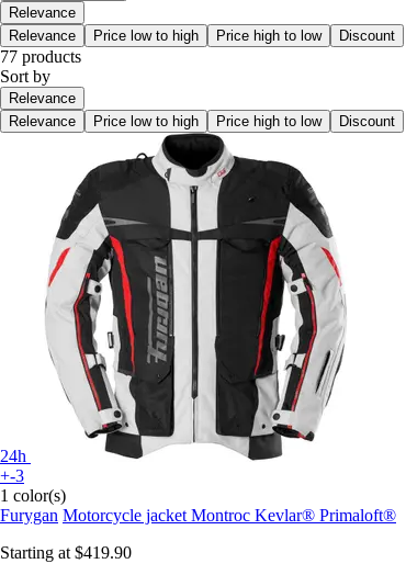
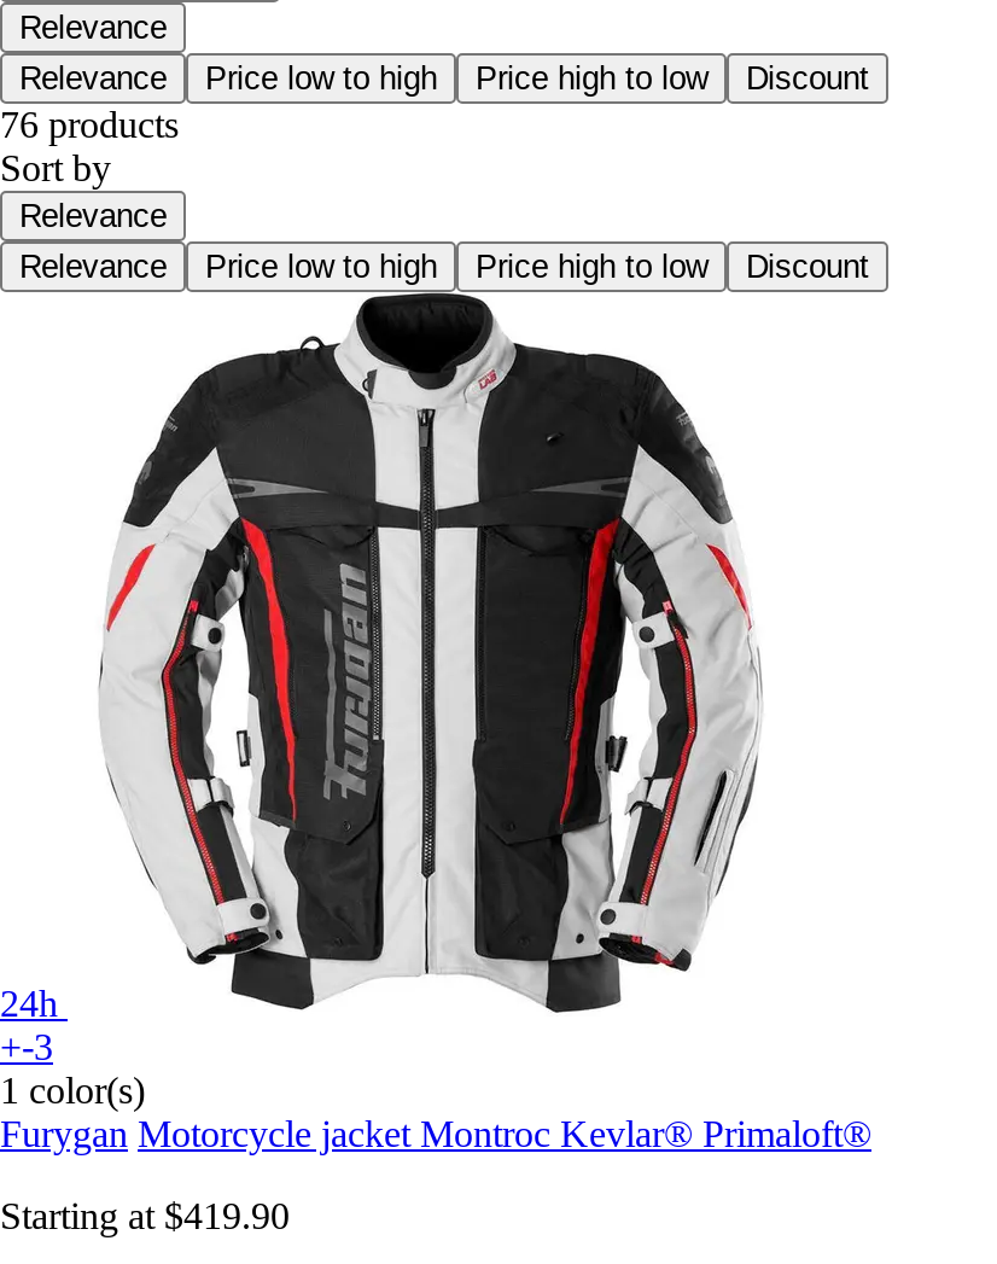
[0,47,81,65] 77 products -> [0,103,179,144] 76 products

